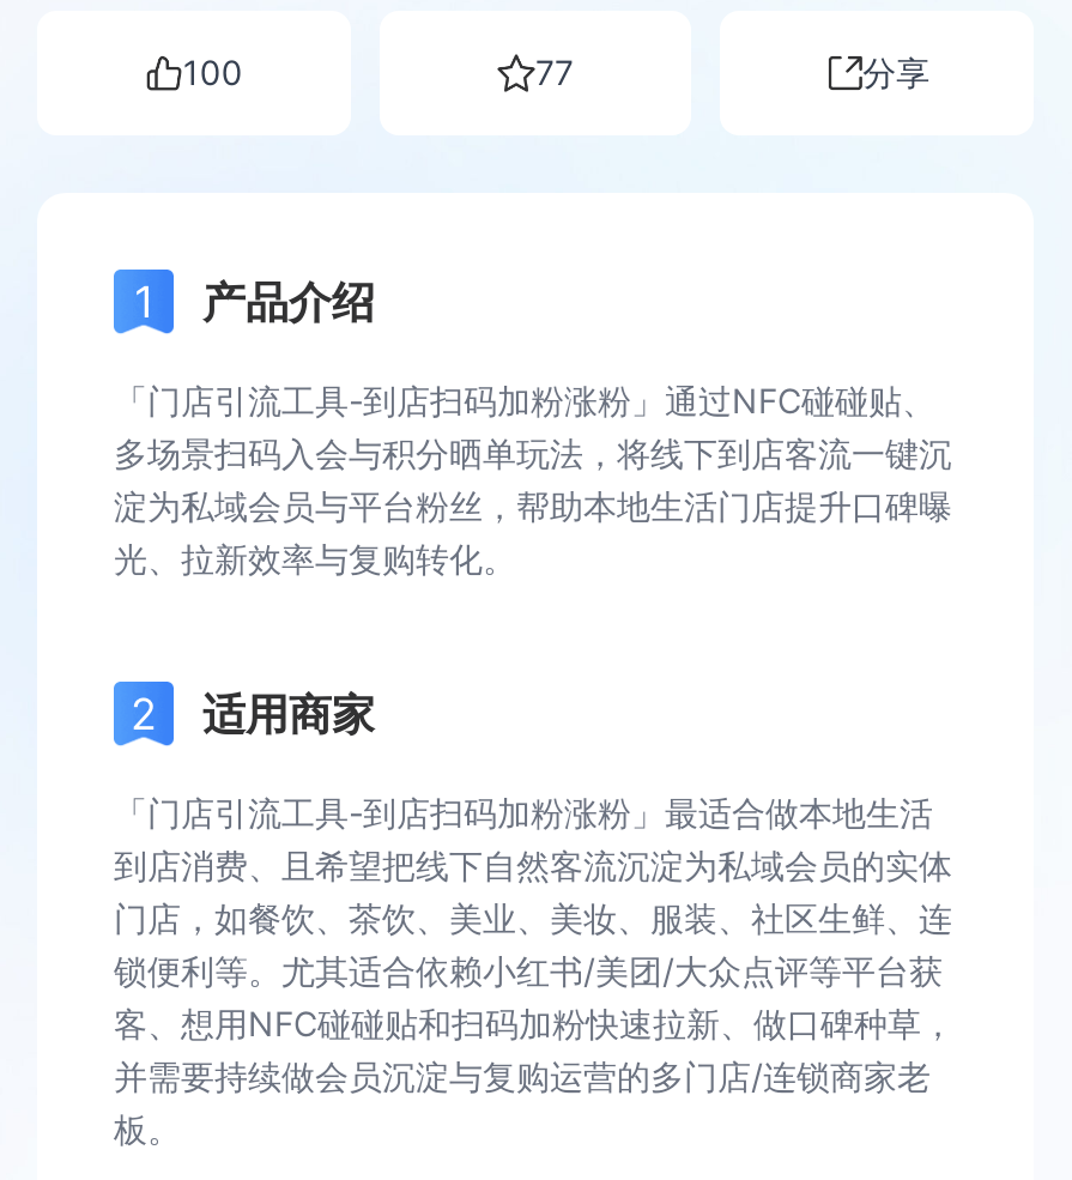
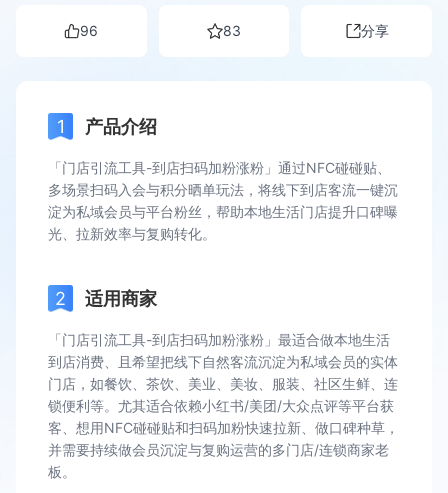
[183,52,243,92] 100 -> [80,22,98,39] 96
[535,52,574,92] 77 -> [223,22,241,39] 83

